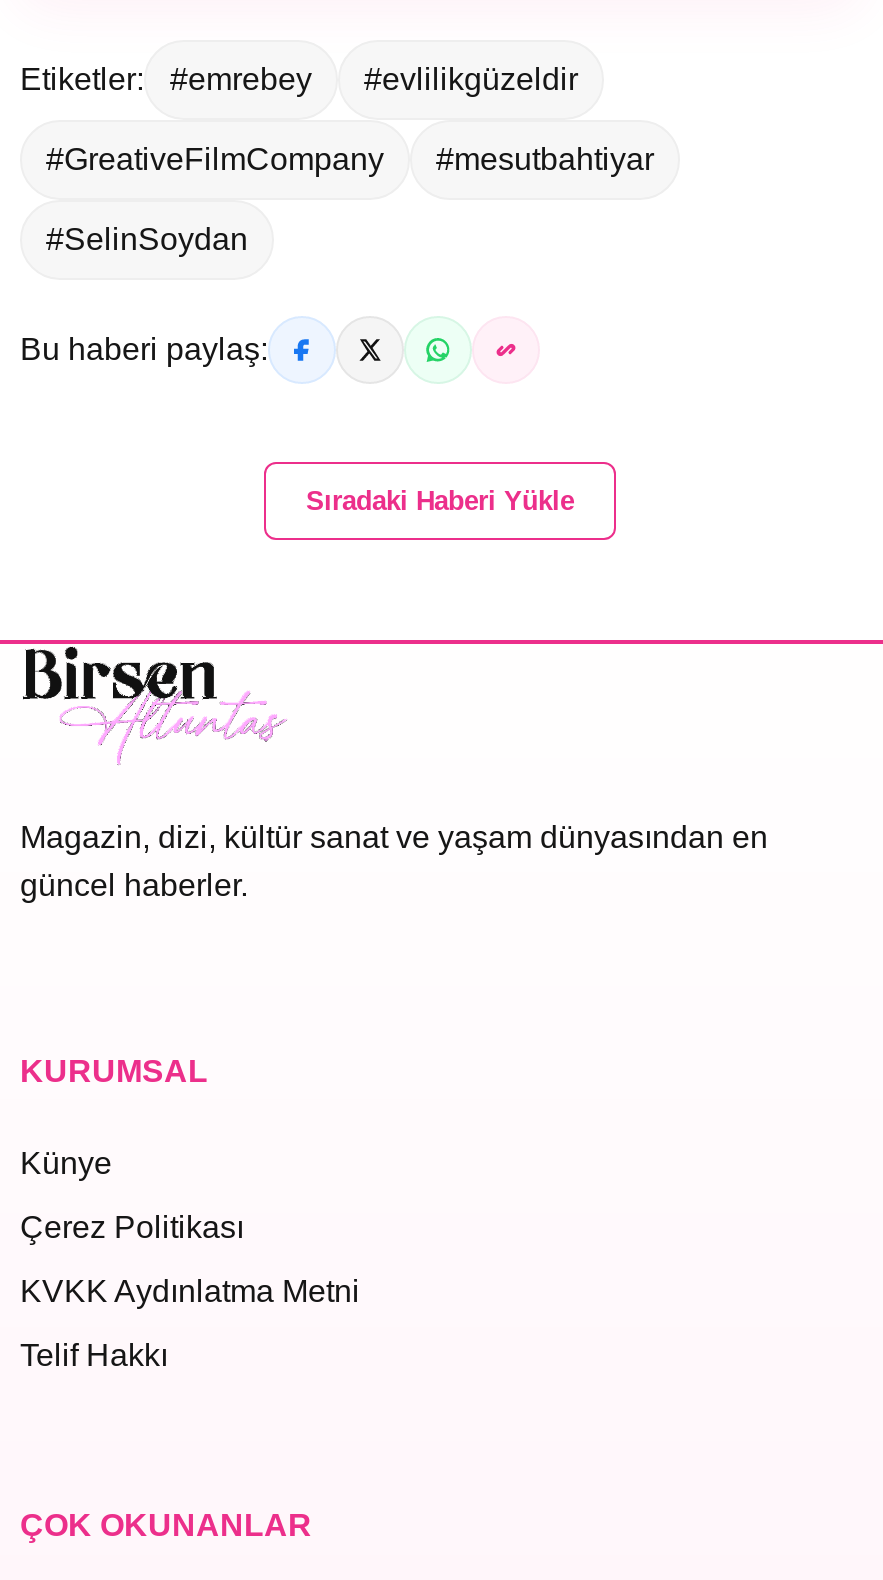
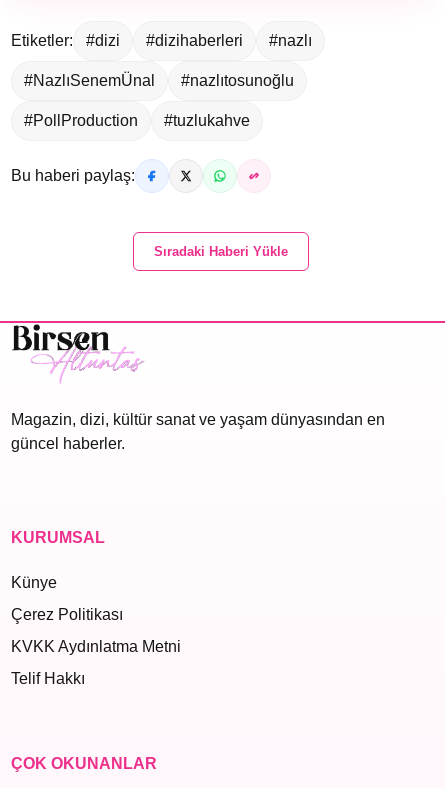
[170,62,578,96] #emrebey | #evlilikgüzeldir -> [86,32,312,49] #dizi | #dizihaberleri | #nazlı
[46,142,654,176] #GreativeFilmCompany | #mesutbahtiyar -> [24,72,294,89] #NazlıSenemÜnal | #nazlıtosunoğlu
[46,222,248,256] #SelinSoydan -> [24,112,250,129] #PollProduction | #tuzlukahve

